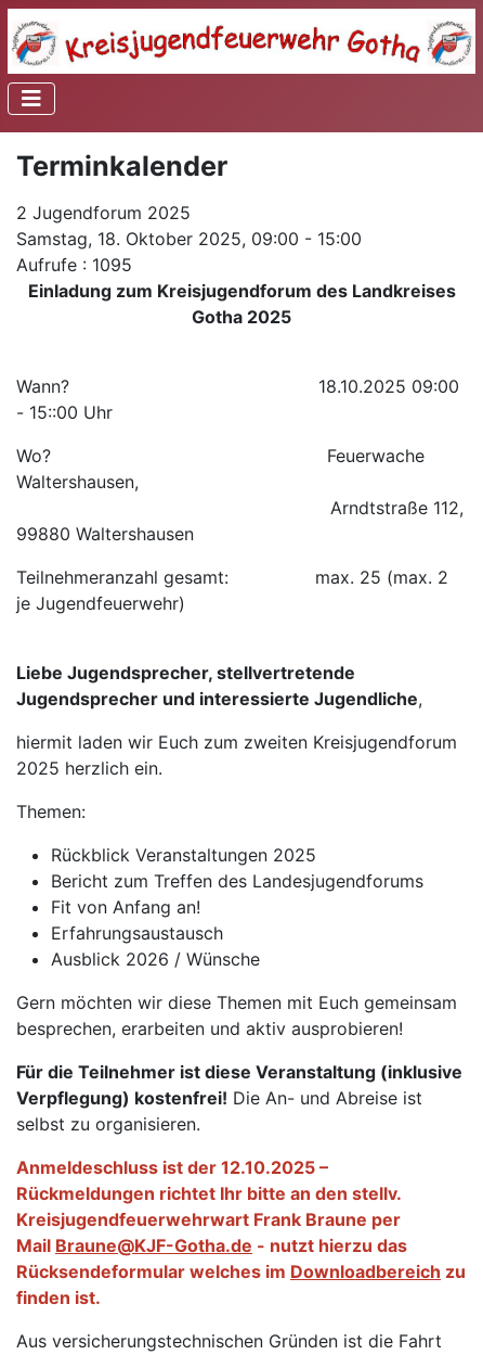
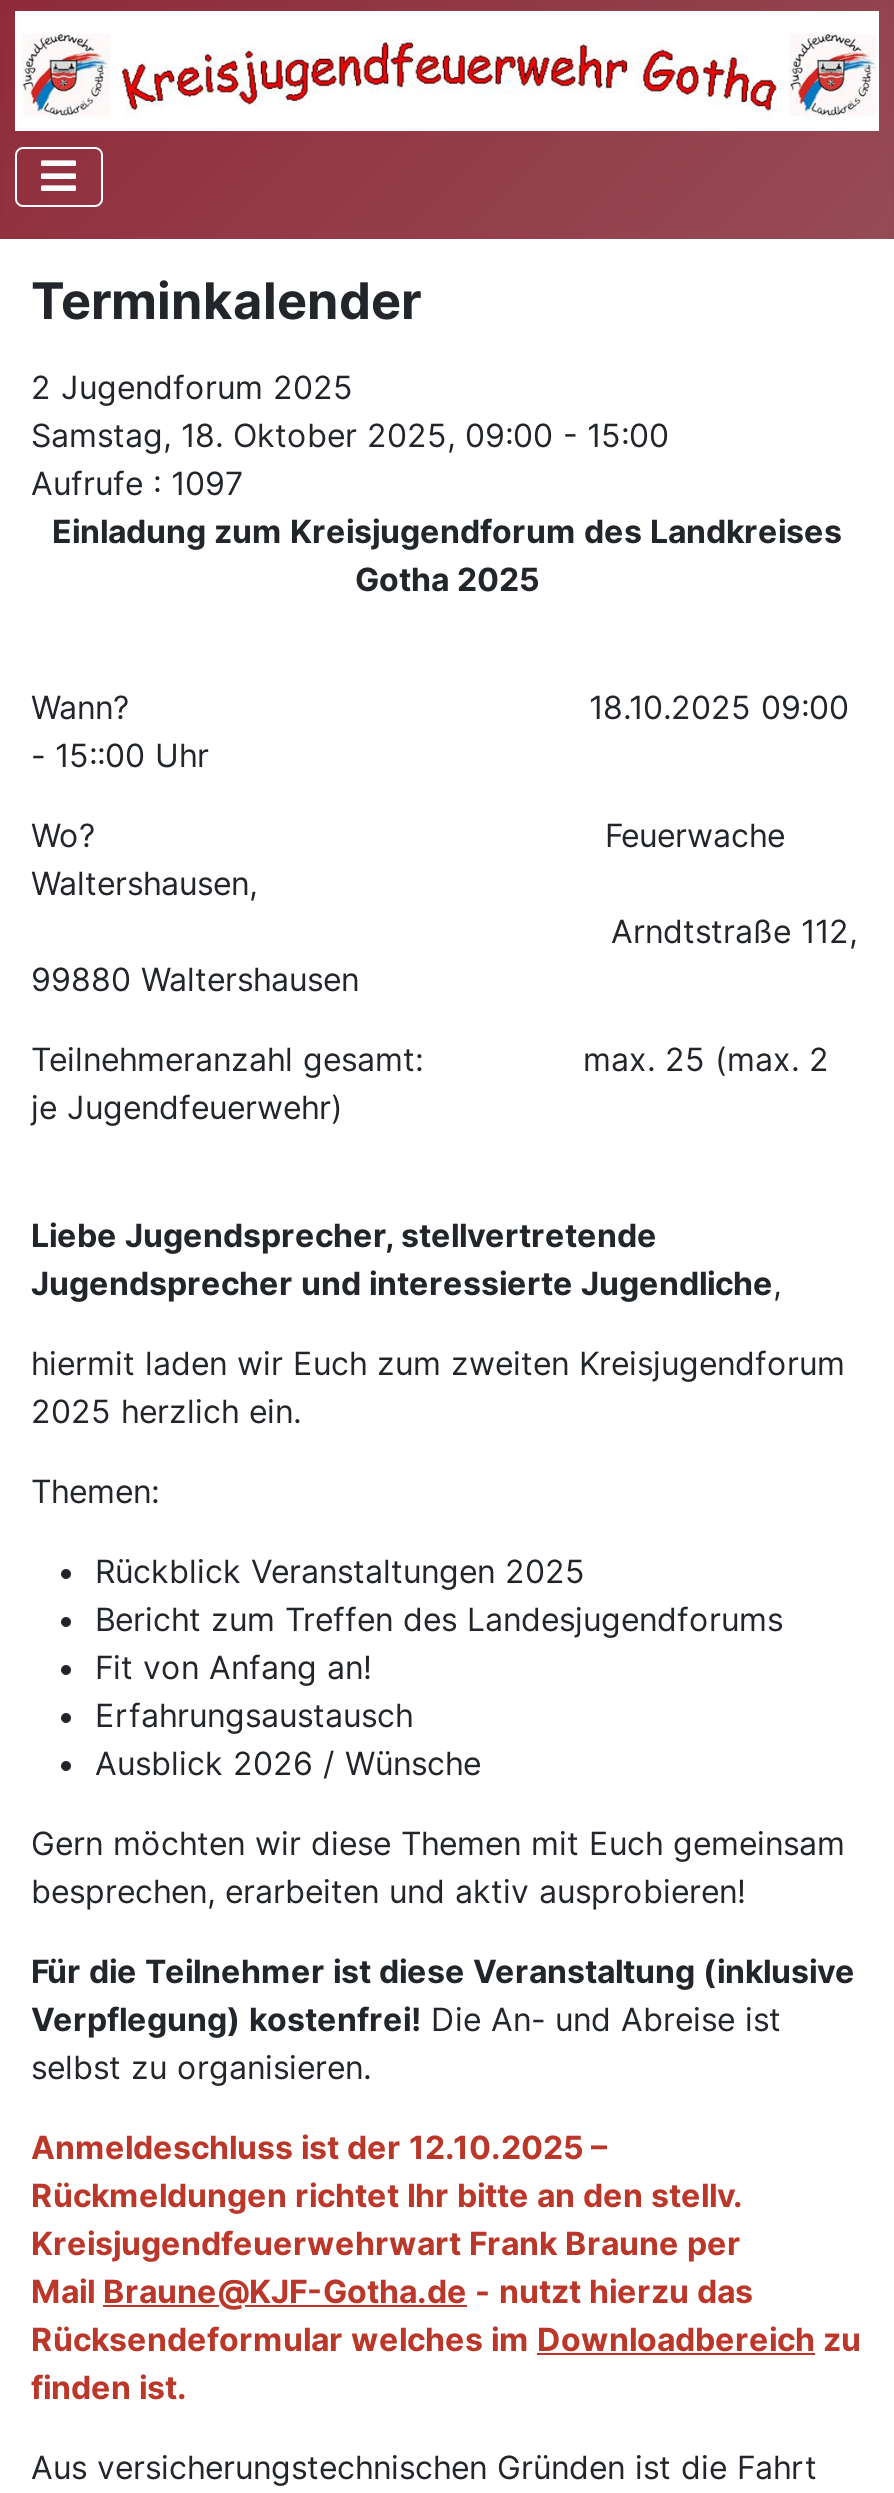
[16,254,132,276] Aufrufe: 1095 -> [31,464,243,504] Aufrufe: 1097

